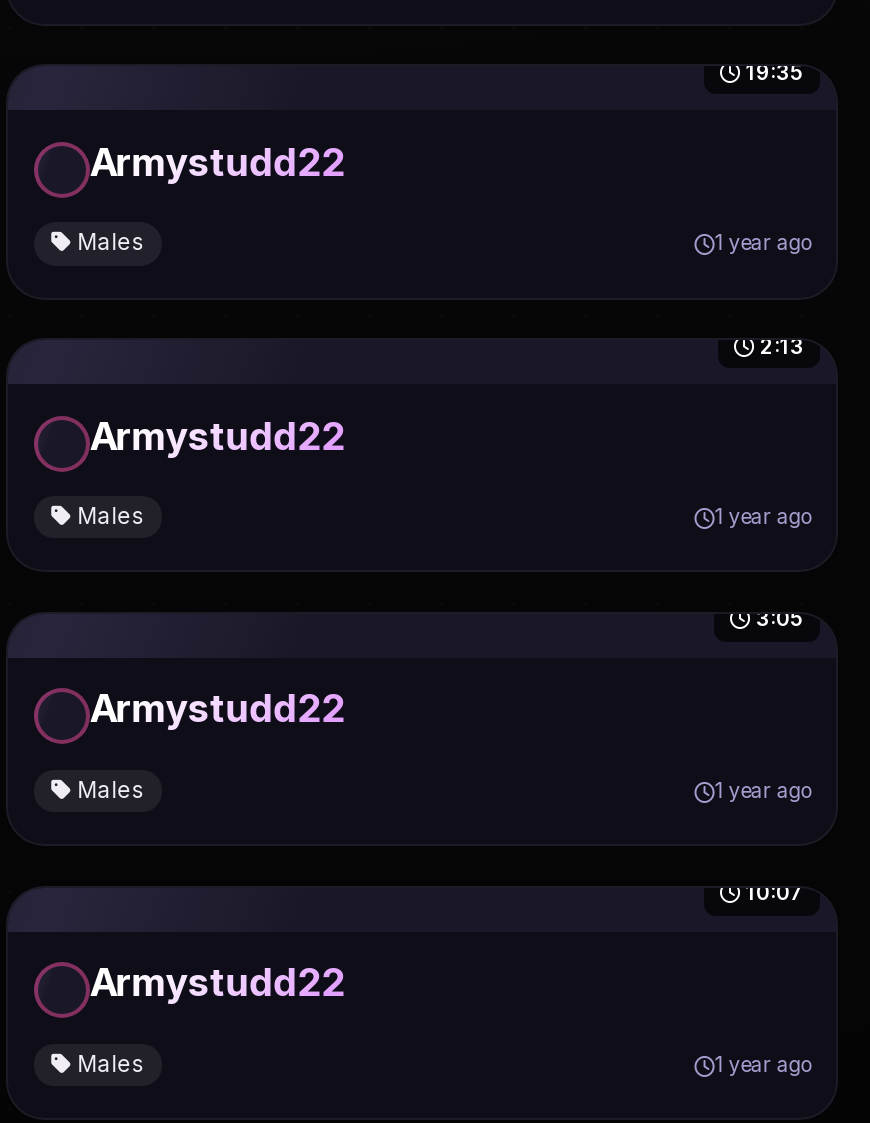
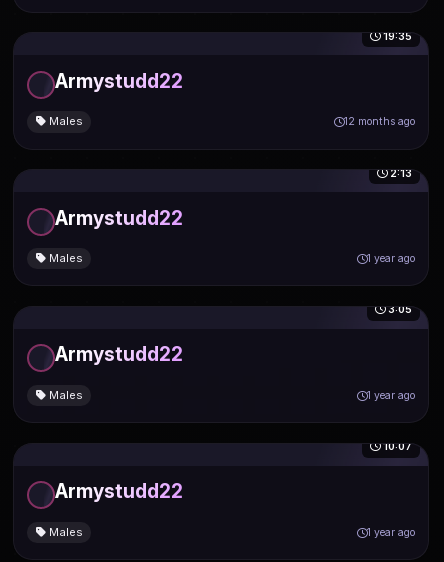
[714,230,810,256] 1 year ago -> [344,115,415,128] 12 months ago

